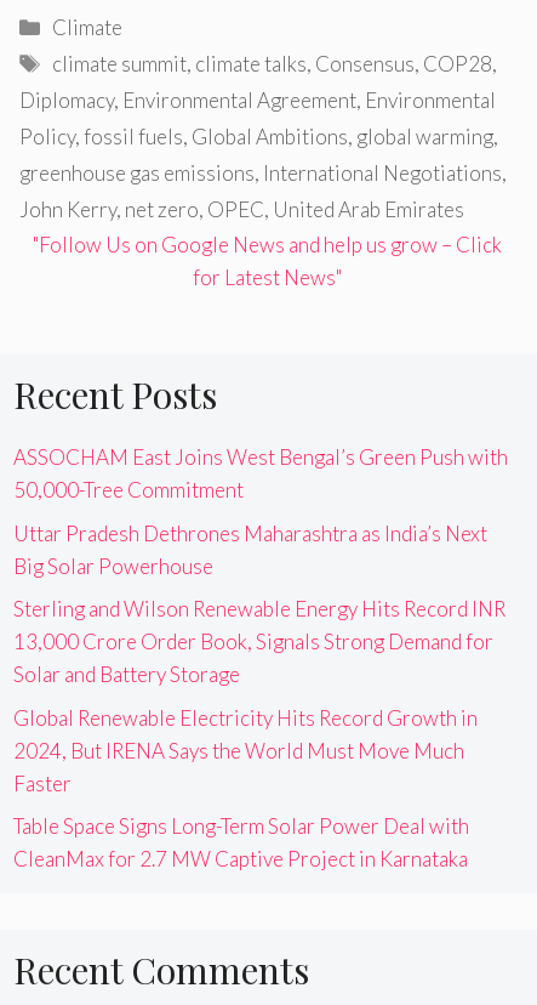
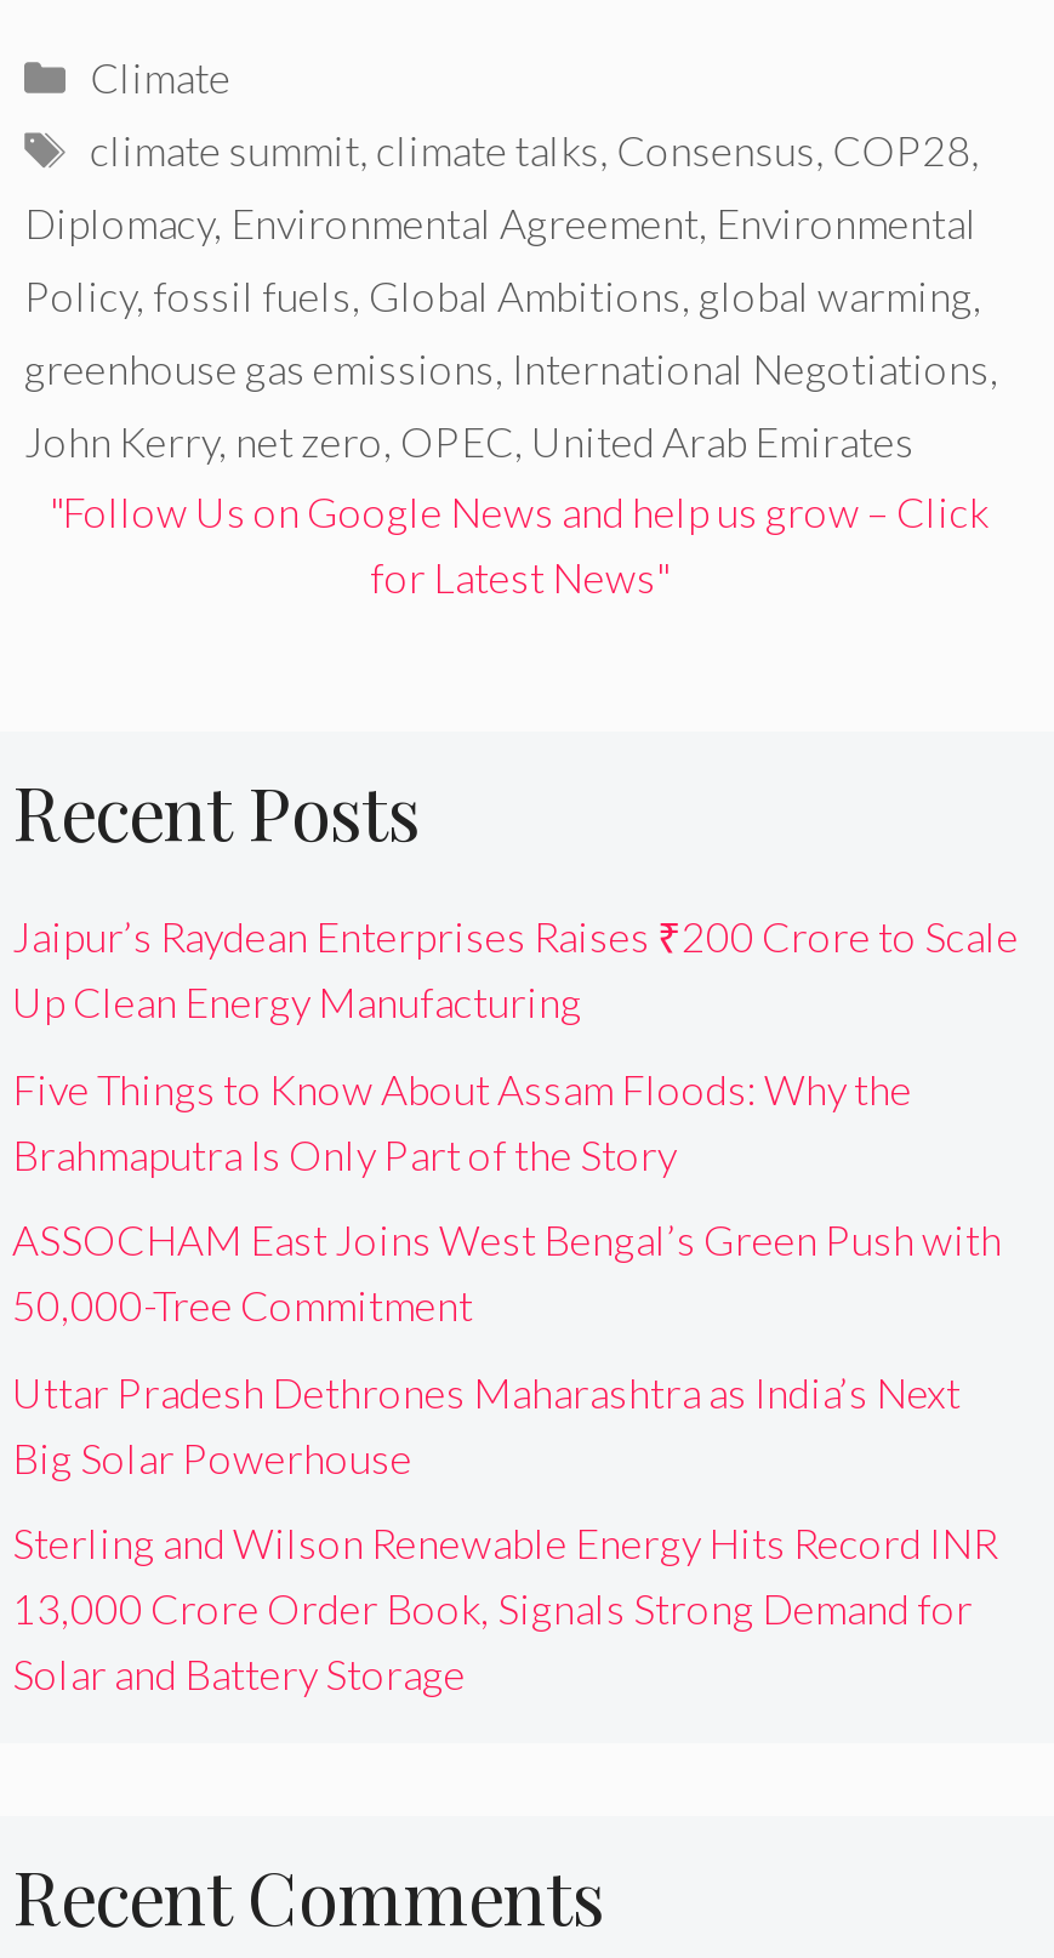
none -> [12,911,1019,1179] Jaipur’s Raydean Enterprises Raises ₹200 Crore to Scale | Up Clean Energy Manufacturing | Five Things to Know About Assam Floods: Why the | Brahmaputra Is Only Part of the Story
moved [13,444,508,687] -> [12,1215,1002,1700]: ASSOCHAM East Joins West Bengal’s Green Push with | 50,000-Tree Commitment | Uttar Pradesh Dethrones Maharashtra as India’s Next | Big Solar Powerhouse | Sterling and Wilson Renewable Energy Hits Record INR | 13,000 Crore Order Book, Signals Strong Demand for | Solar and Battery Storage
[13,705,478,872] Global Renewable Electricity Hits Record Growth in | 2024, But IRENA Says the World Must Move Much | Faster | Table Space Signs Long-Term Solar Power Deal with | CleanMax for 2.7 MW Captive Project in Karnataka -> none

